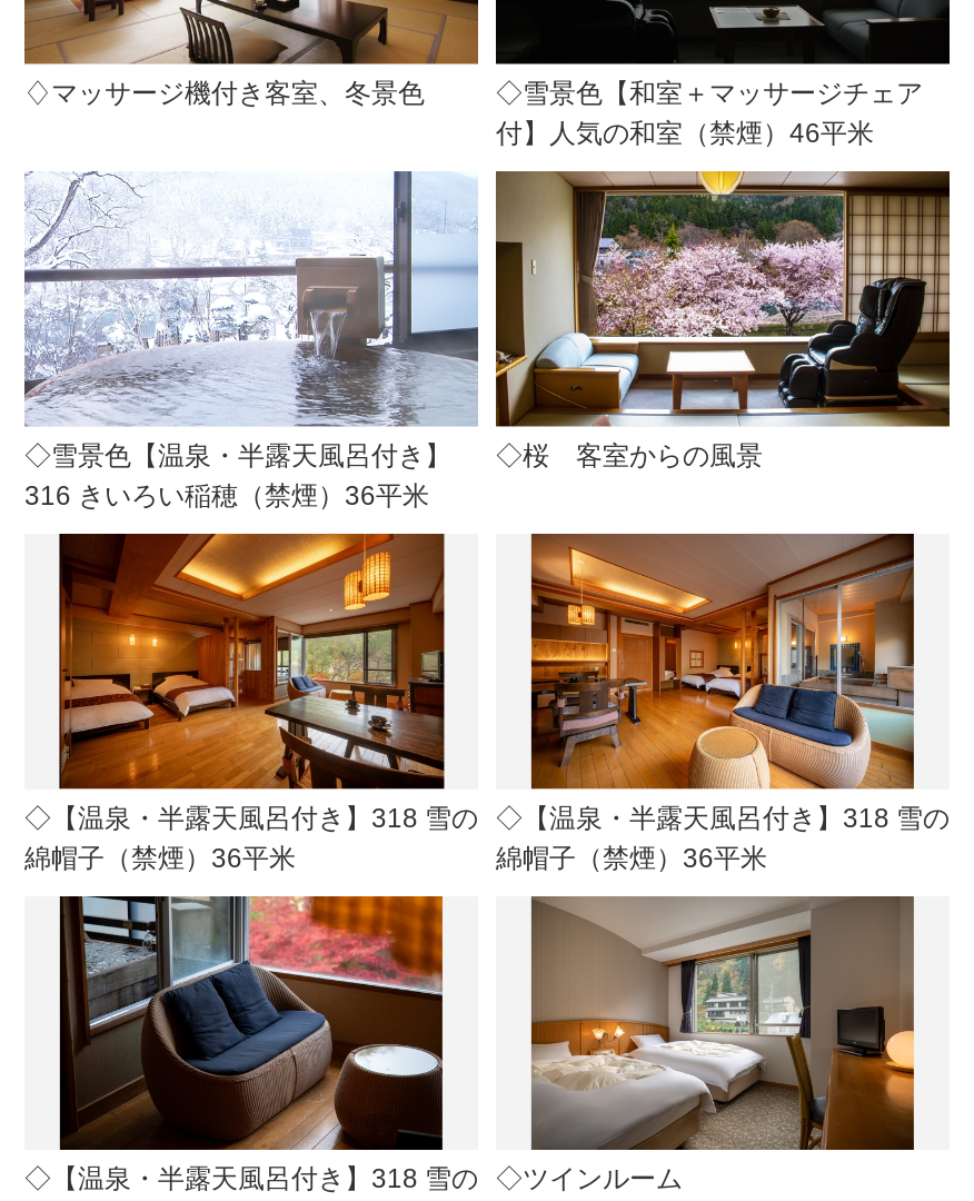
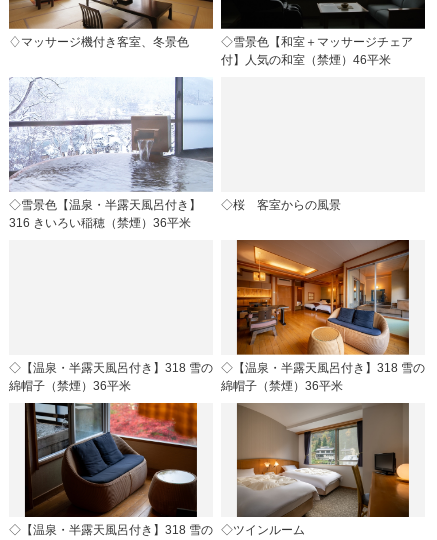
[494,169,952,429] [image] -> none
[58,532,447,792] [image] -> none

